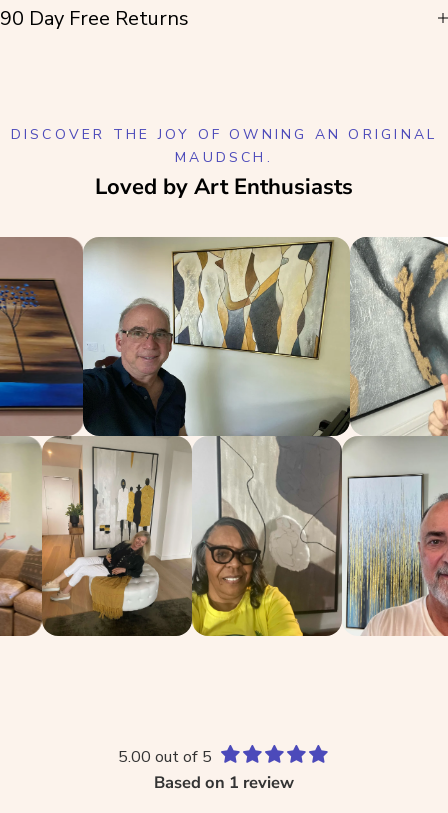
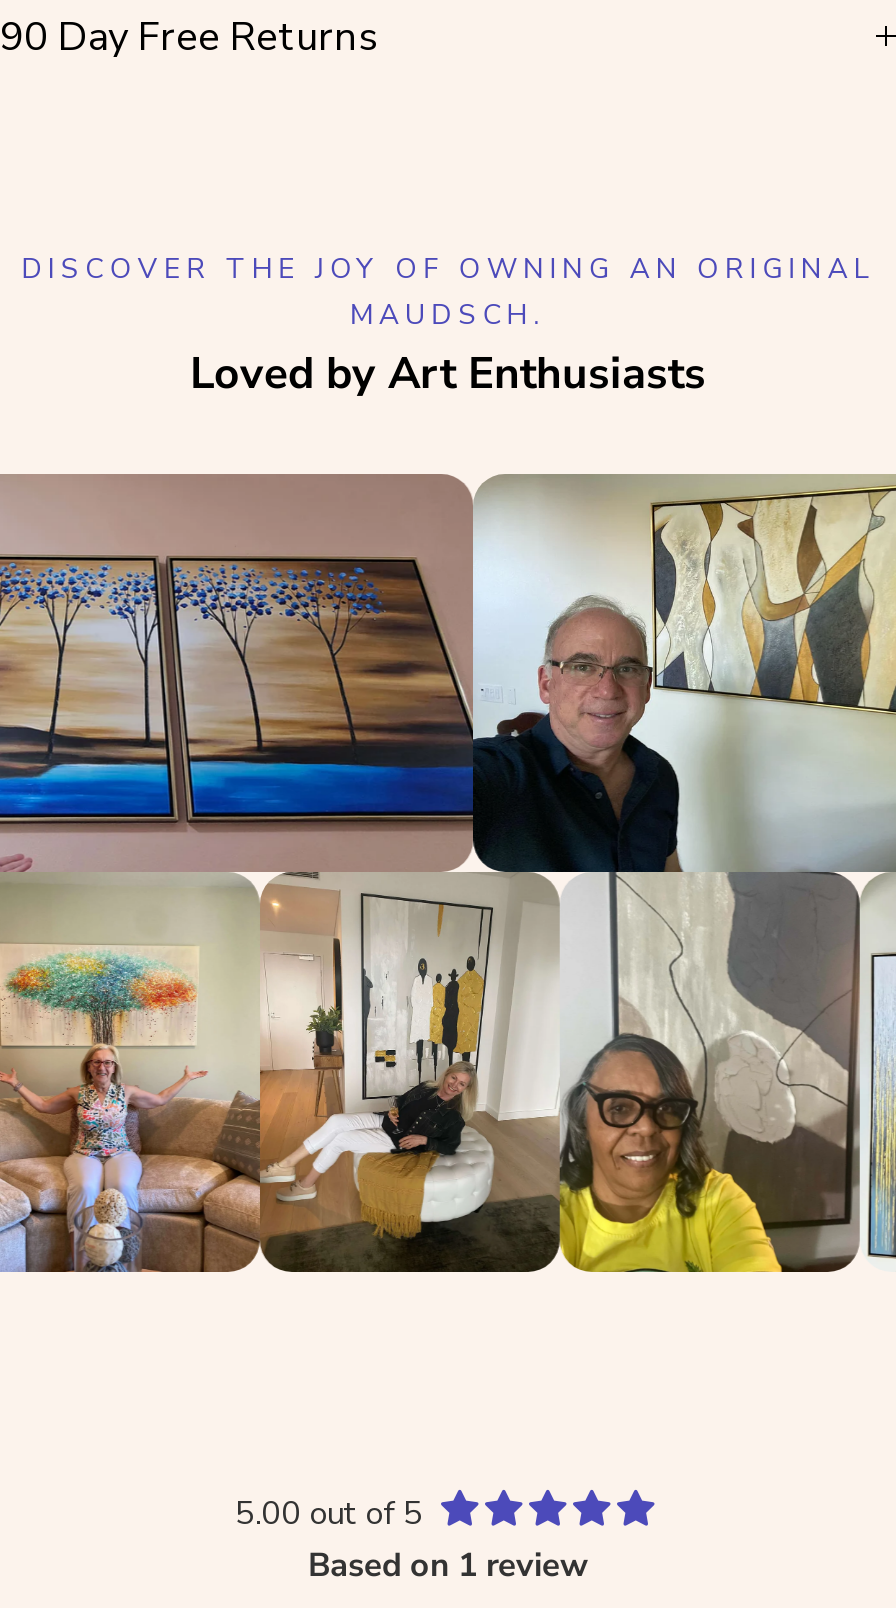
[3,237,445,637] [image] -> [6,472,890,1274] [image]

